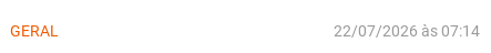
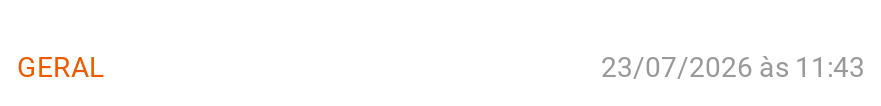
[334,22,480,40] 22/07/2026 às 07:14 -> [601,51,865,83] 23/07/2026 às 11:43

